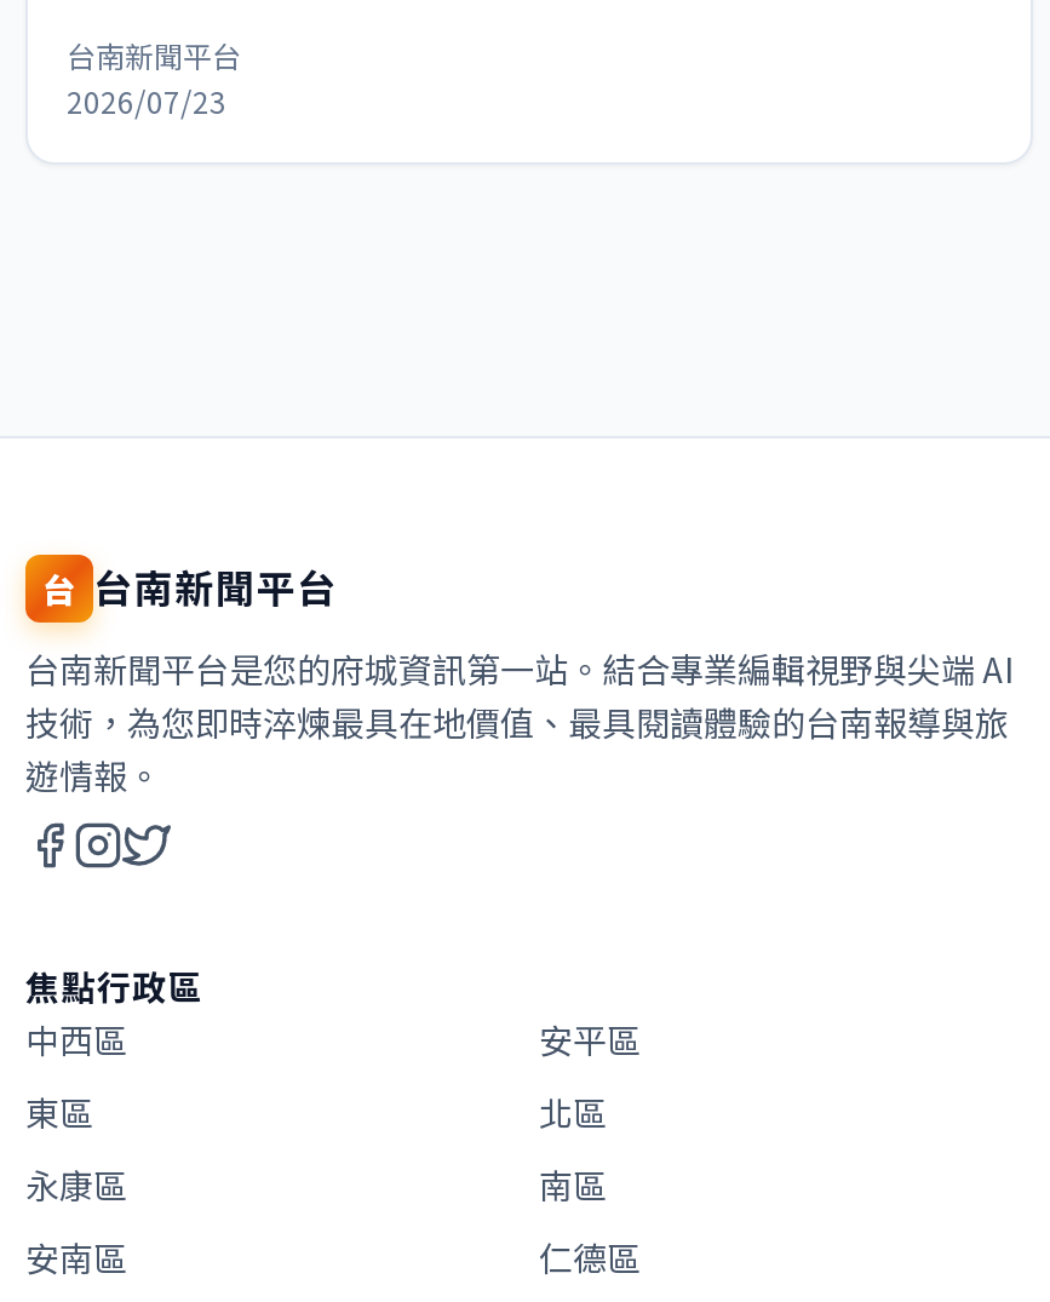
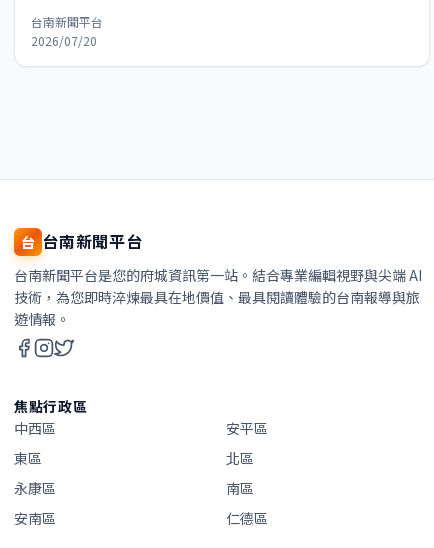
[67,80,226,121] 2026/07/23 -> [31,32,97,49] 2026/07/20

